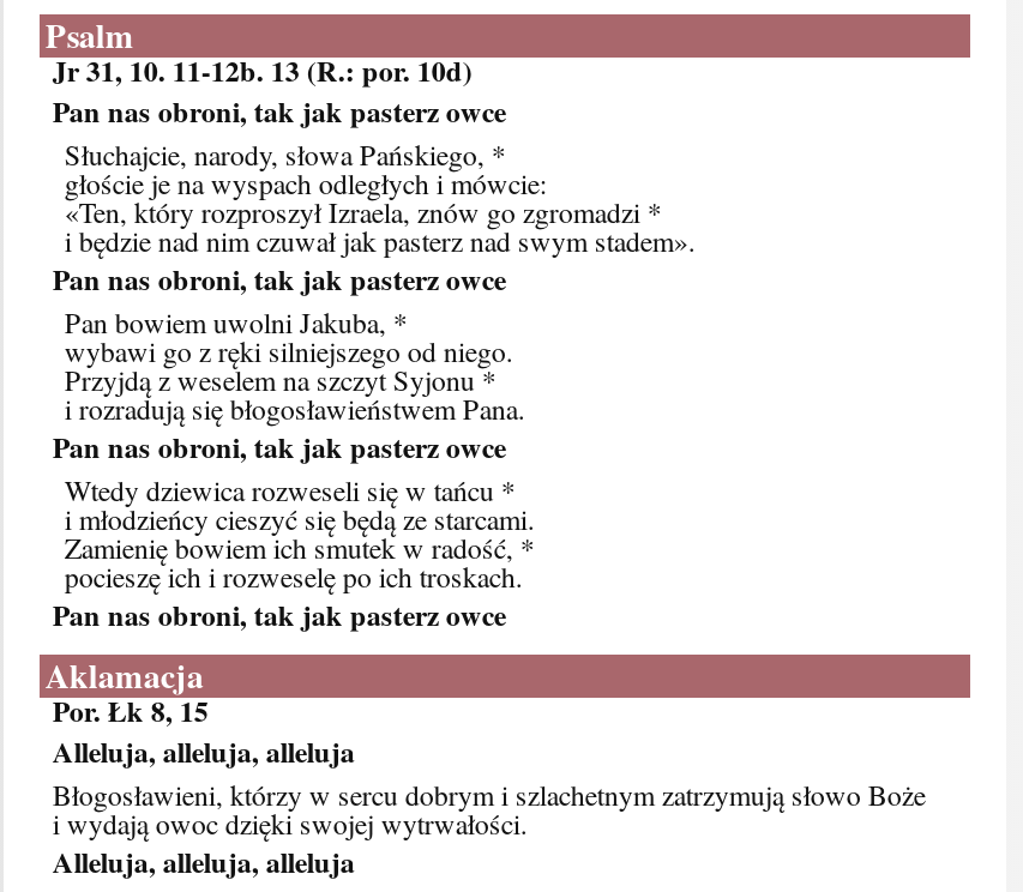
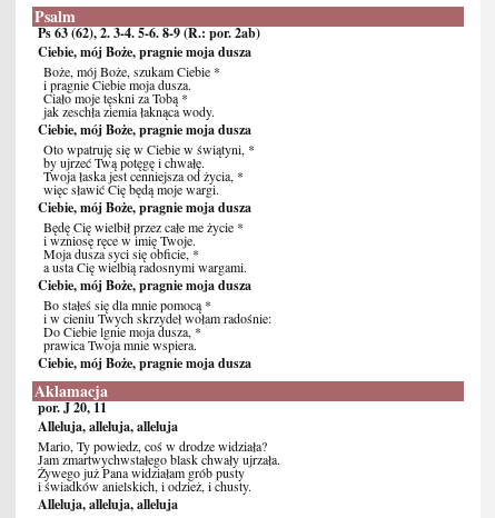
[53,50,695,635] Jr 31, 10. 11-12b. 13 (R.: por. 10d) | Pan nas obroni, tak jak pasterz owce | Słuchajcie, narody, słowa Pańskiego, * | głoście je na wyspach odległych i mówcie: | «Ten, który rozproszył Izraela, znów go zgromadzi * | i będzie nad nim czuwał jak pasterz nad swym stadem». | Pan nas obroni, tak jak pasterz owce | Pan bowiem uwolni Jakuba, * | wybawi go z ręki silniejszego od niego. | Przyjdą z weselem na szczyt Syjonu * | i rozradują się błogosławieństwem Pana. | Pan nas obroni, tak jak pasterz owce | Wtedy dziewica rozweseli się w tańcu * | i młodzieńcy cieszyć się będą ze starcami. | Zamienię bowiem ich smutek w radość, * | pocieszę ich i rozweselę po ich troskach. | Pan nas obroni, tak jak pasterz owce -> [38,23,272,372] Ps 63 (62), 2. 3-4. 5-6. 8-9 (R.: por. 2ab) | Ciebie, mój Boże, pragnie moja dusza | Boże, mój Boże, szukam Ciebie * | i pragnie Ciebie moja dusza. | Ciało moje tęskni za Tobą * | jak zeschła ziemia łaknąca wody. | Ciebie, mój Boże, pragnie moja dusza | Oto wpatruję się w Ciebie w świątyni, * | by ujrzeć Twą potęgę i chwałę. | Twoja łaska jest cenniejsza od życia, * | więc sławić Cię będą moje wargi. | Ciebie, mój Boże, pragnie moja dusza | Będę Cię wielbił przez całe me życie * | i wzniosę ręce w imię Twoje. | Moja dusza syci się obficie, * | a usta Cię wielbią radosnymi wargami. | Ciebie, mój Boże, pragnie moja dusza | Bo stałeś się dla mnie pomocą * | i w cieniu Twych skrzydeł wołam radośnie: | Do Ciebie lgnie moja dusza, * | prawica Twoja mnie wspiera. | Ciebie, mój Boże, pragnie moja dusza
[53,690,208,731] Por. Łk 8, 15 -> [38,398,107,417] por. J 20, 11
[53,774,926,841] Błogosławieni, którzy w sercu dobrym i szlachetnym zatrzymują słowo Boże | i wydają owoc dzięki swojej wytrwałości. -> [38,437,281,494] Mario, Ty powiedz, coś w drodze widziała? | Jam zmartwychwstałego blask chwały ujrzała. | Żywego już Pana widziałam grób pusty | i świadków anielskich, i odzież, i chusty.

